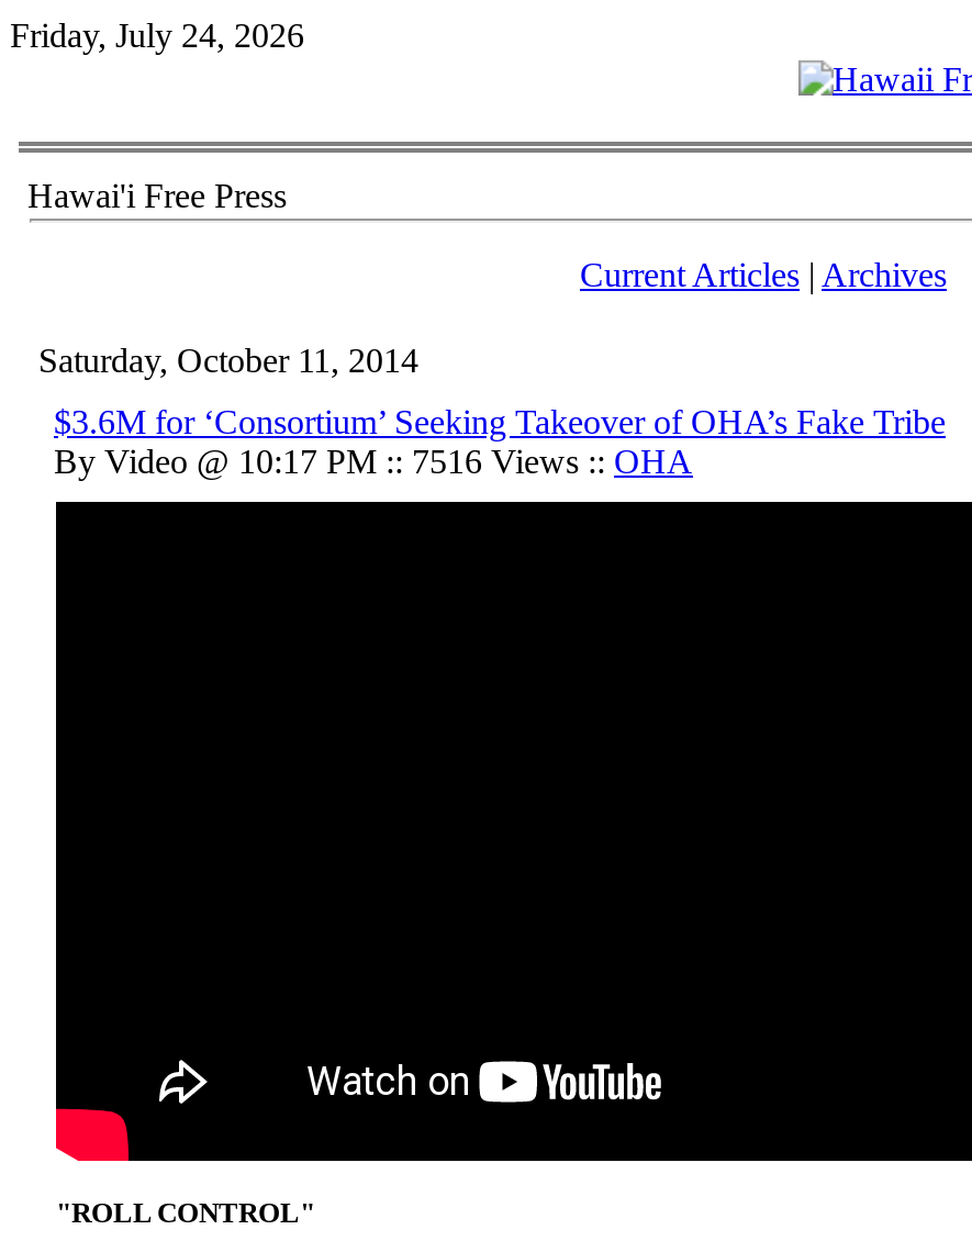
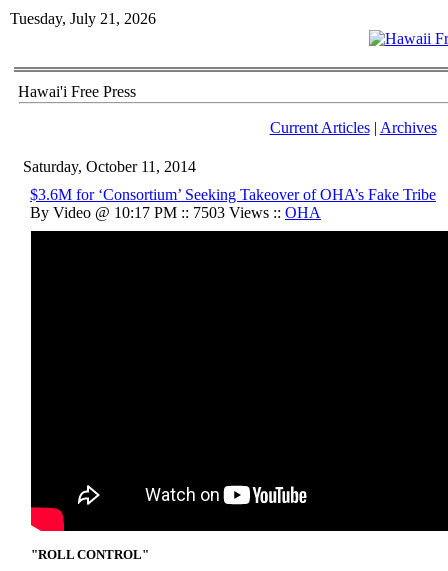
[10,16,304,54] Friday, July 24, 2026 -> [10,10,156,27] Tuesday, July 21, 2026
[54,443,693,480] By Video @ 10:17 PM :: 7516 Views :: OHA -> [30,204,321,221] By Video @ 10:17 PM :: 7503 Views :: OHA

